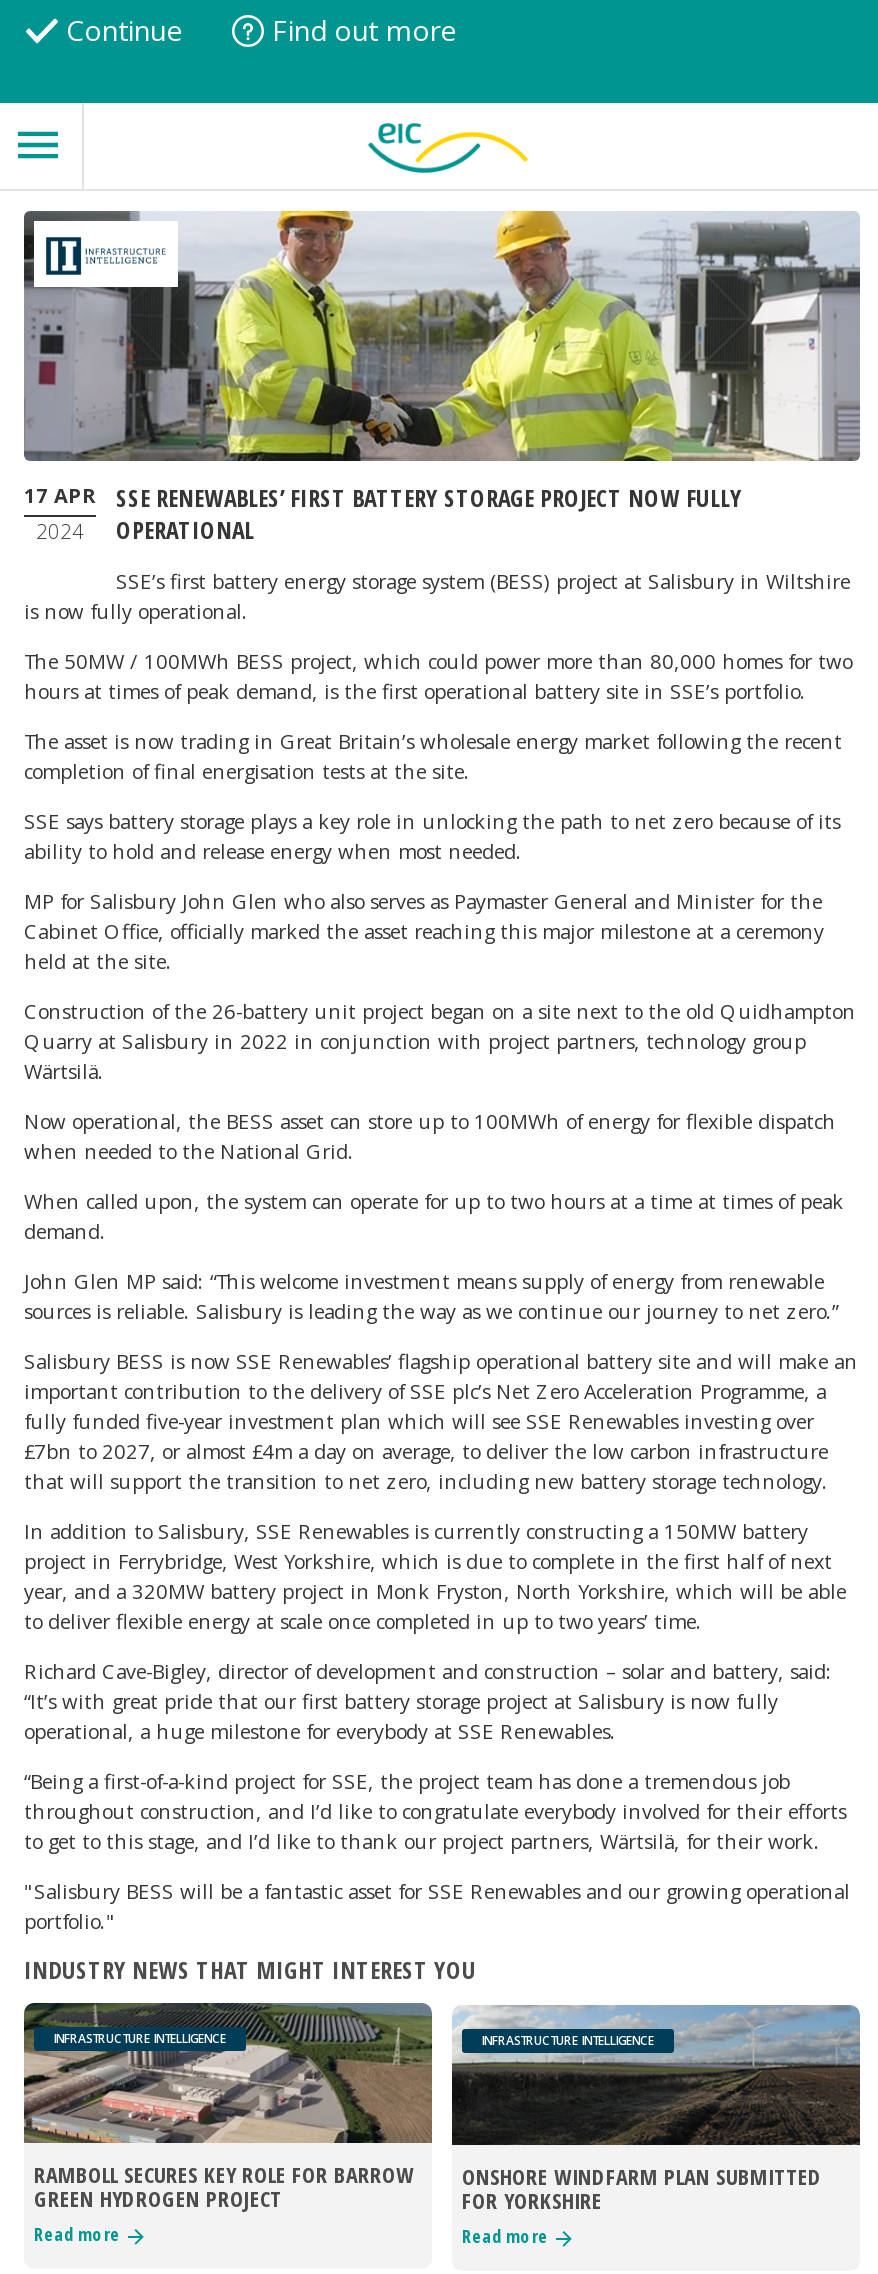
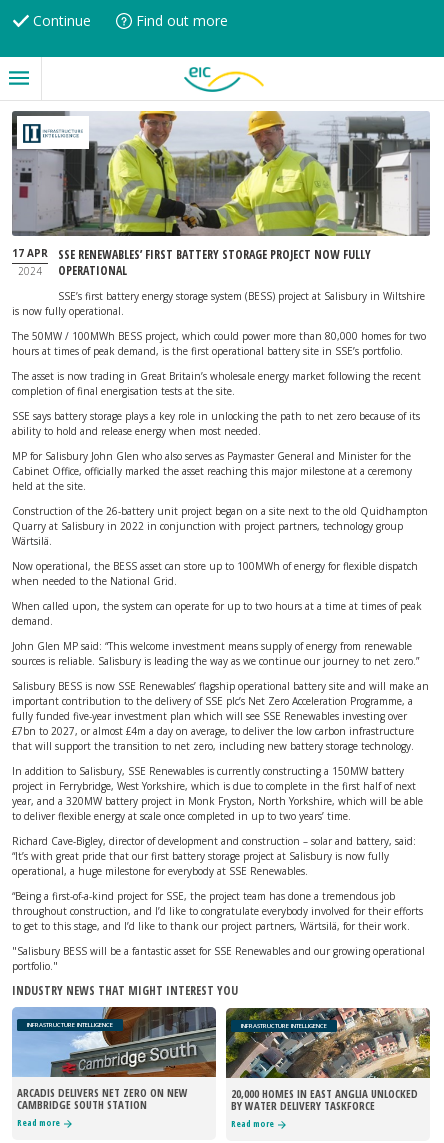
[22,2001,432,2213] [image] | RAMBOLL SECURES KEY ROLE FOR BARROW | GREEN HYDROGEN PROJECT -> [12,1006,216,1112] [image] | ARCADIS DELIVERS NET ZERO ON NEW | CAMBRIDGE SOUTH STATION
[450,2003,862,2215] [image] | ONSHORE WINDFARM PLAN SUBMITTED | FOR YORKSHIRE -> [225,1007,431,1113] [image] | 20,000 HOMES IN EAST ANGLIA UNLOCKED | BY WATER DELIVERY TASKFORCE

